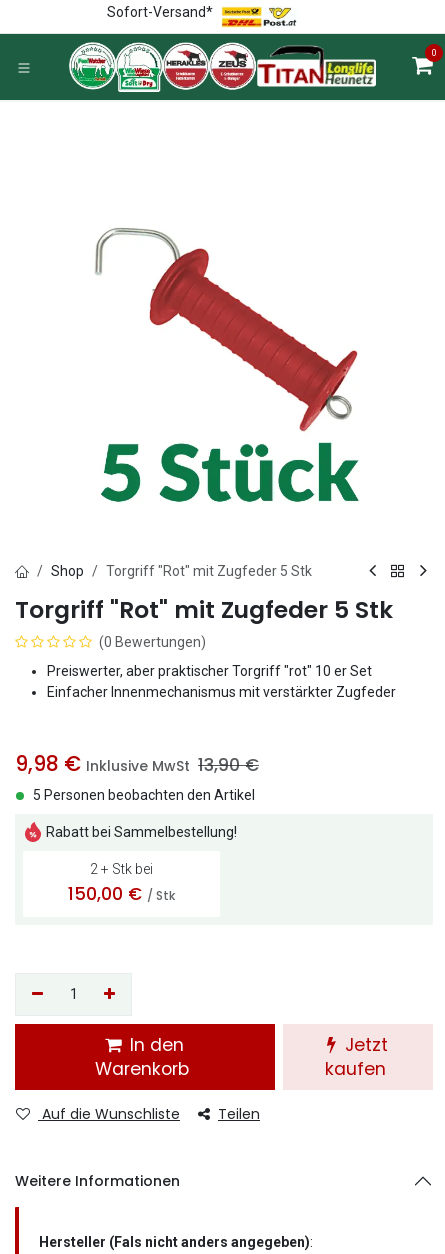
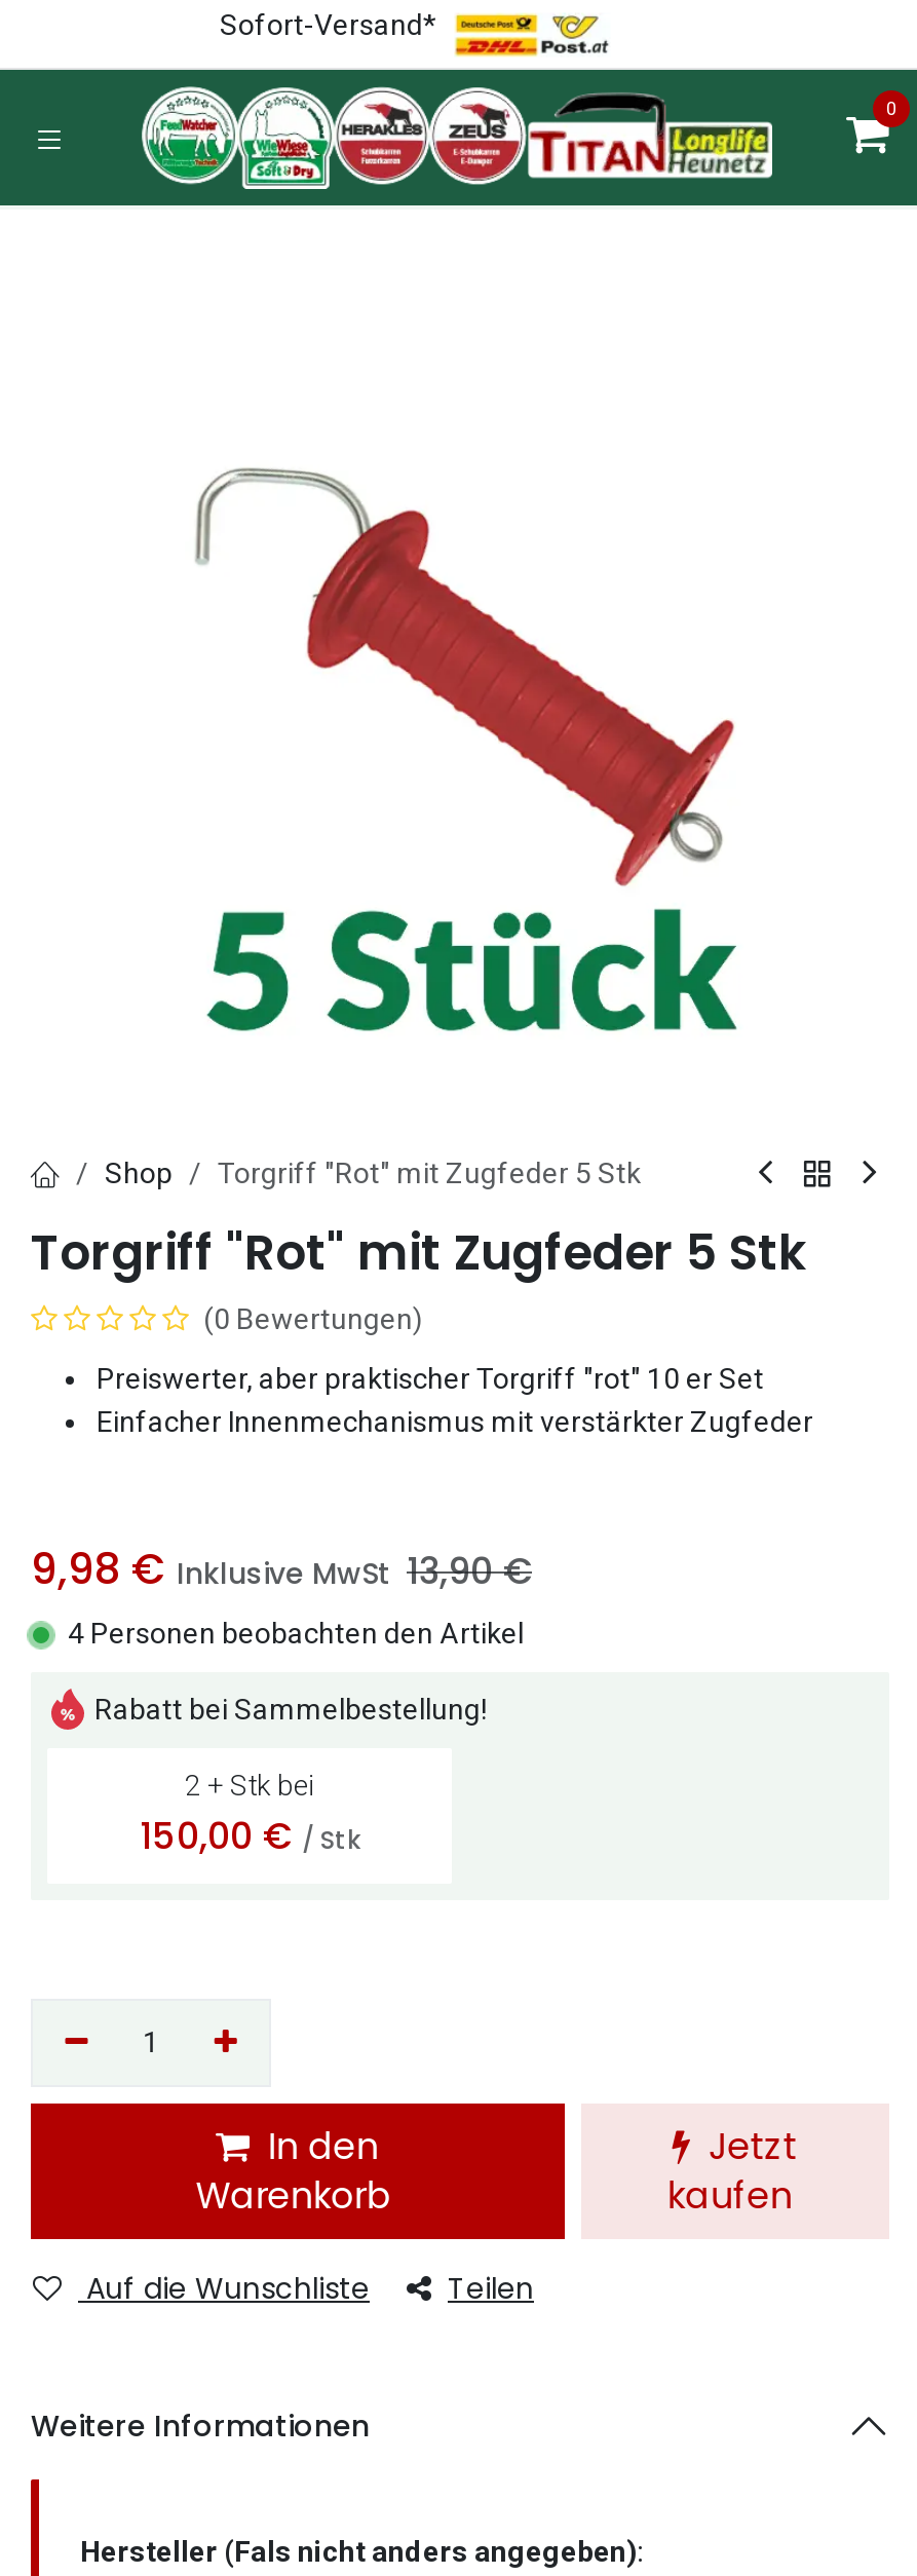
[33,787,255,803] 5 Personen beobachten den Artikel -> [68,1617,524,1650] 4 Personen beobachten den Artikel

